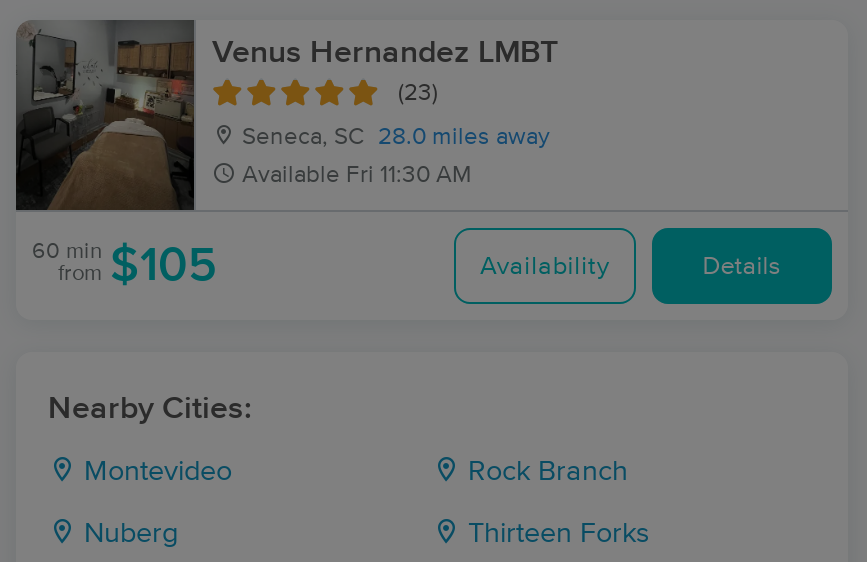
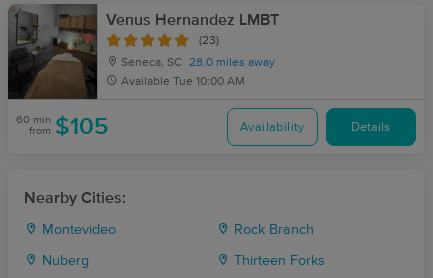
[242,164,472,188] Available Fri 11:30 AM -> [121,76,245,88] Available Tue 10:00 AM

